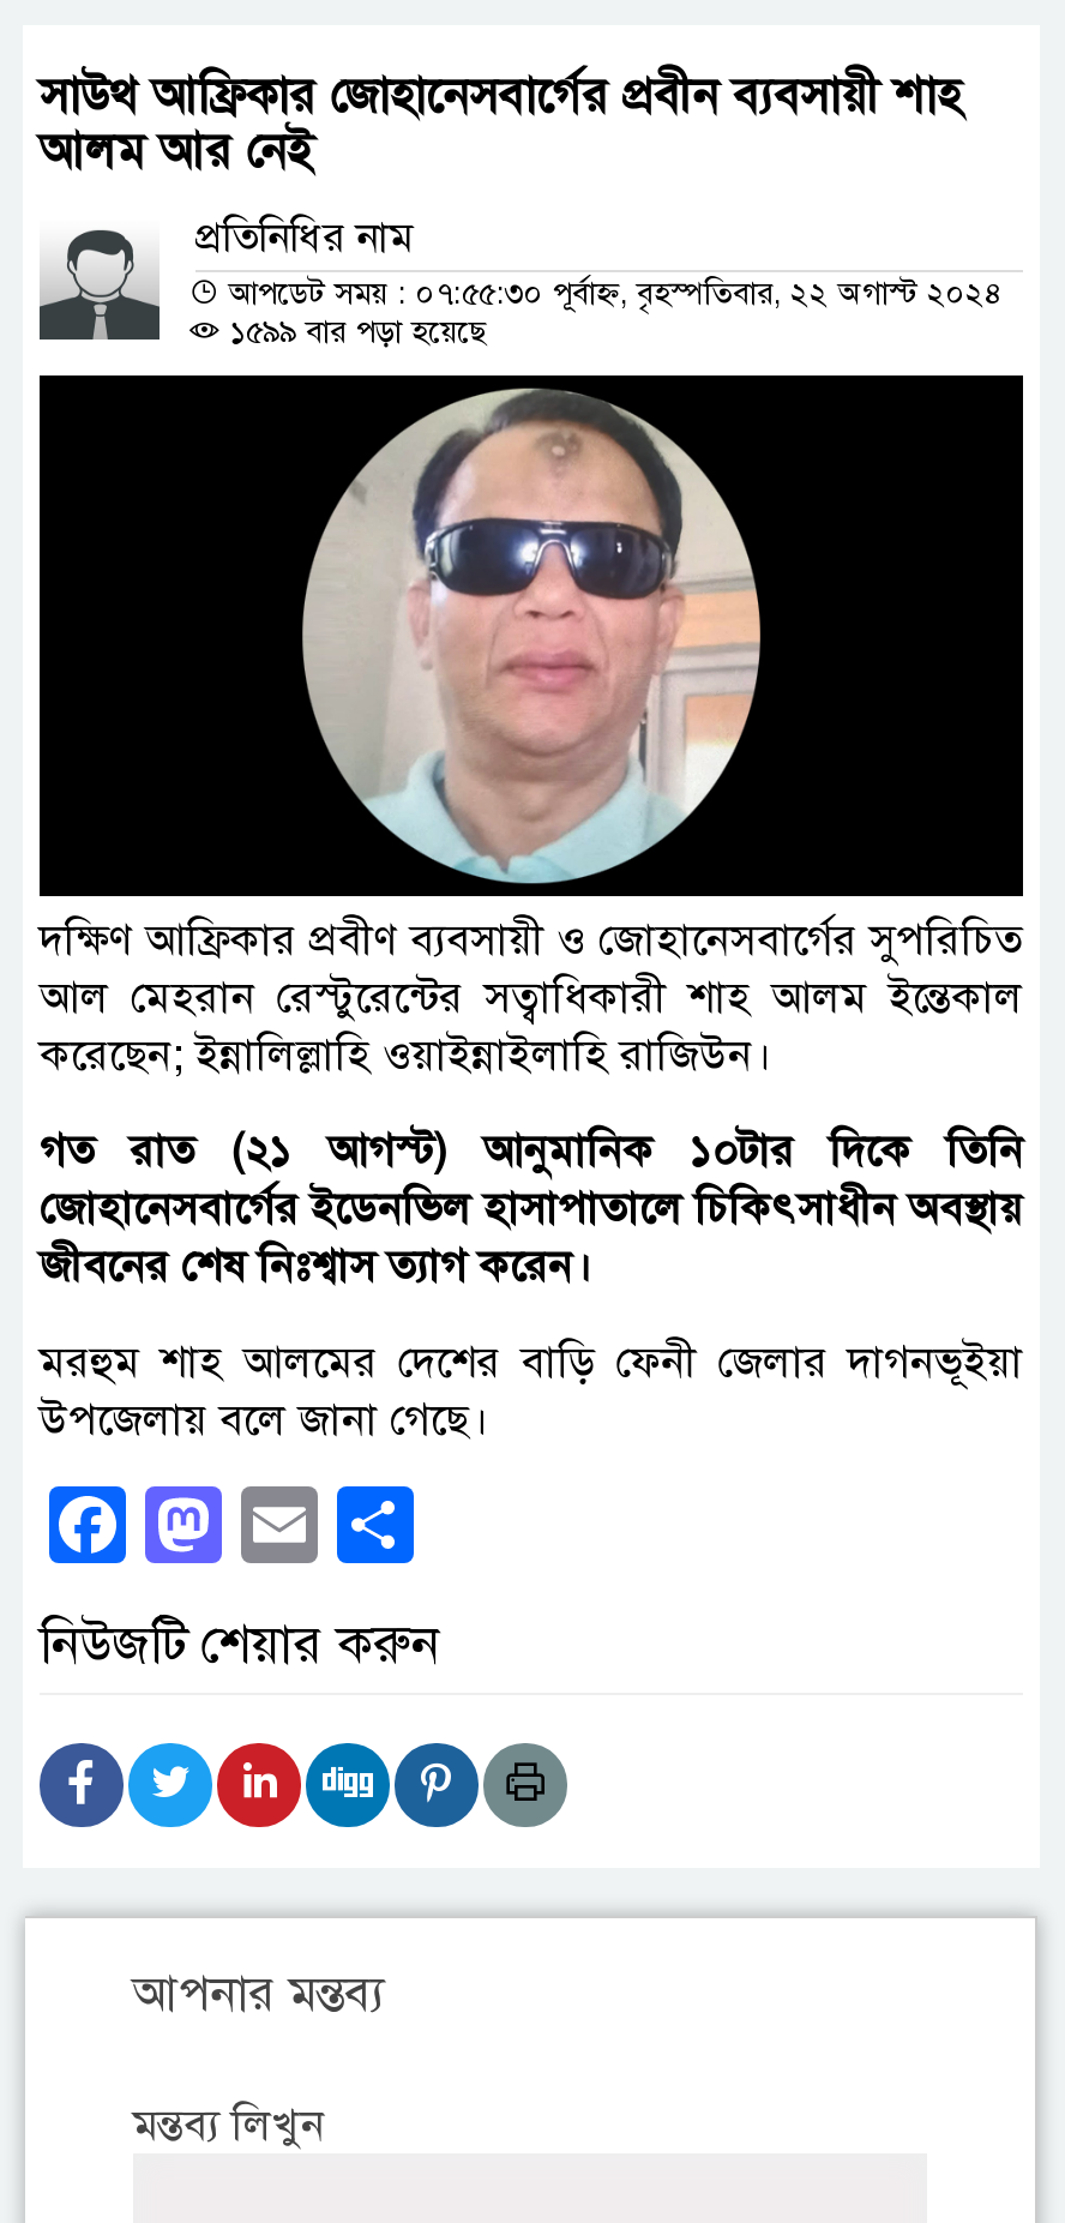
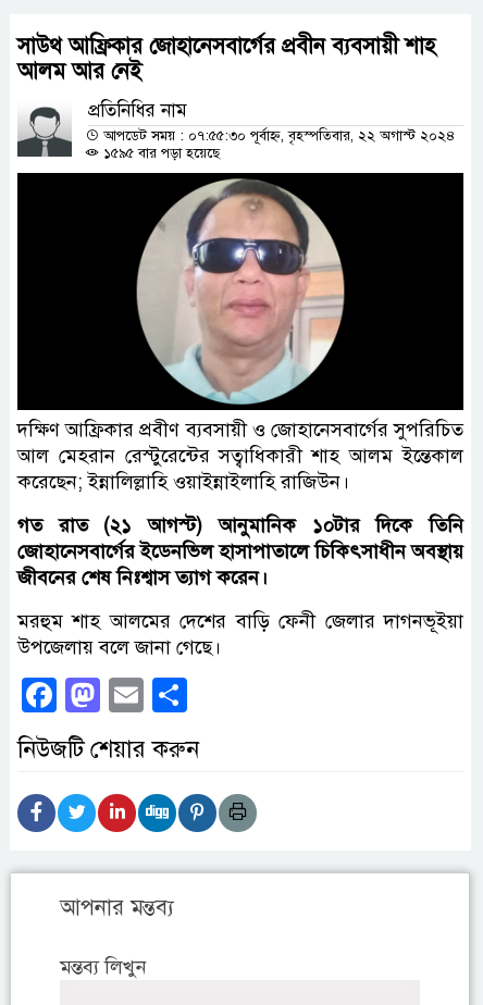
[219,312,486,351] ১৫৯৯ বার পড়া হয়েছে -> [99,145,220,162] ১৫৯৫ বার পড়া হয়েছে

